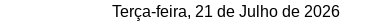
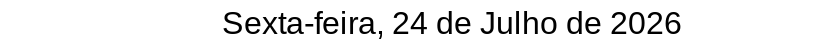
[104,3,344,20] Terça-feira, 21 de Julho de 2026 -> [206,6,690,40] Sexta-feira, 24 de Julho de 2026

